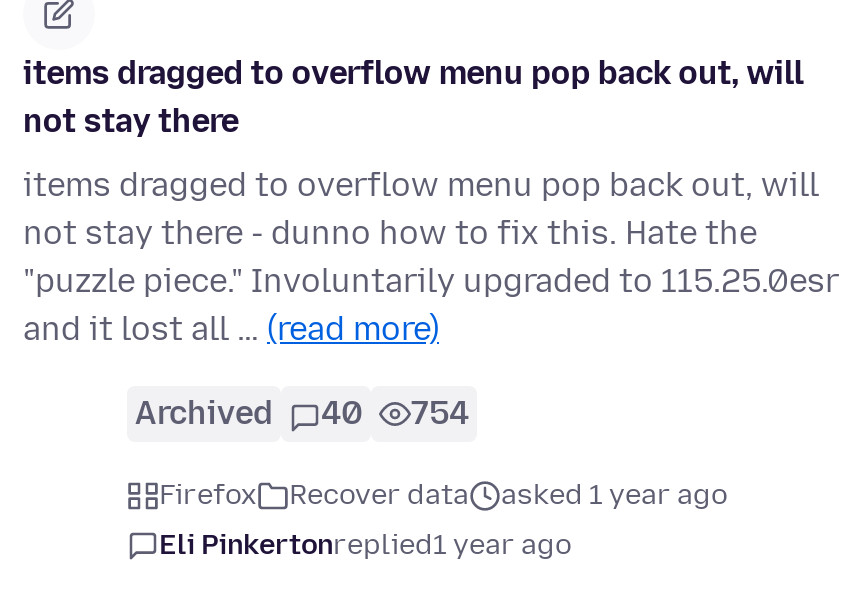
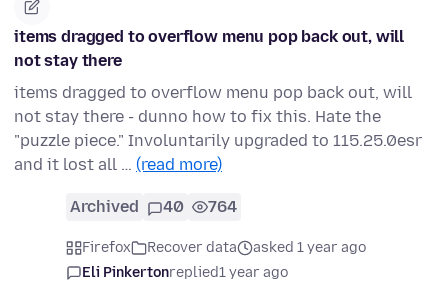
[135,395,469,433] Archived 40 754 -> [70,197,237,216] Archived 40 764

